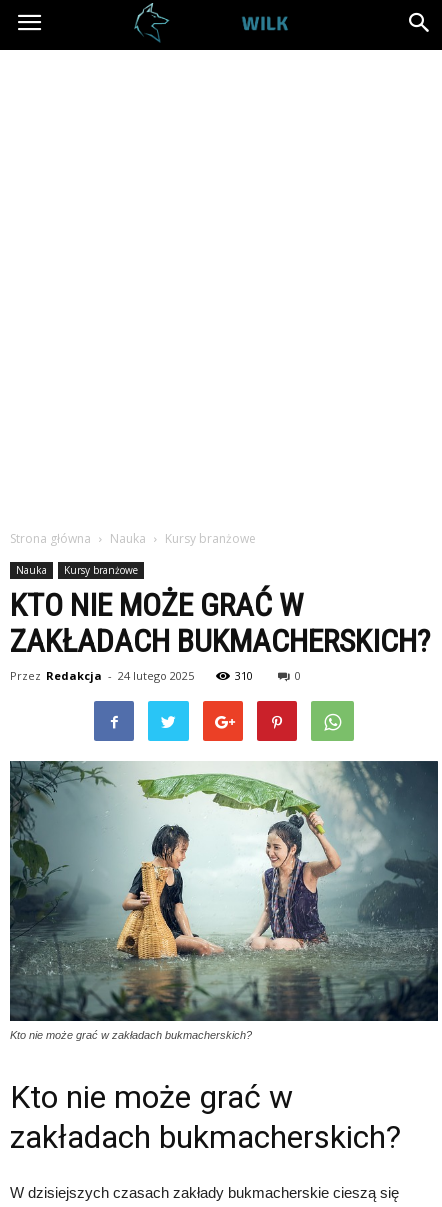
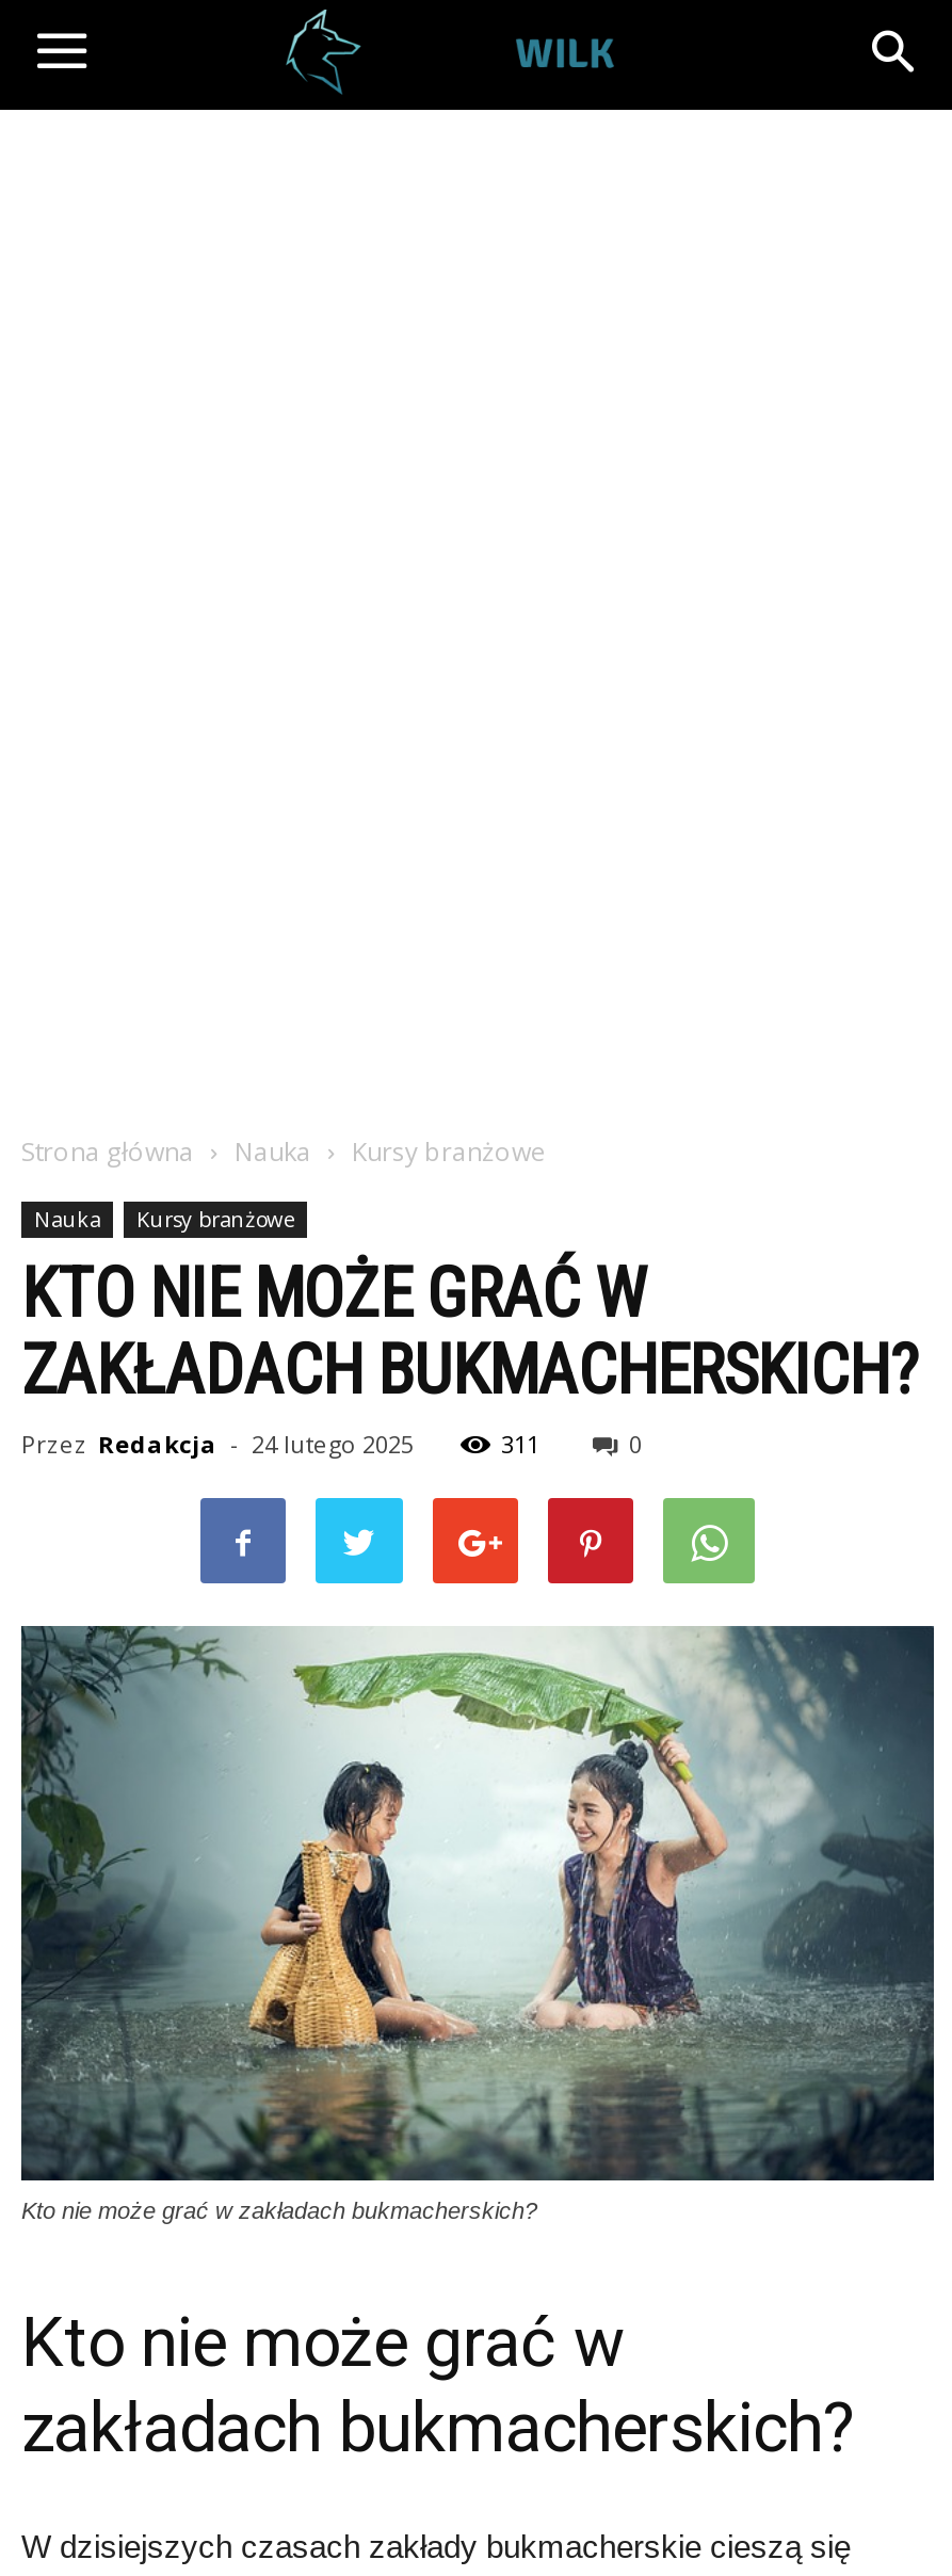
[235,668,253,683] 310 -> [501,1428,539,1460] 311

